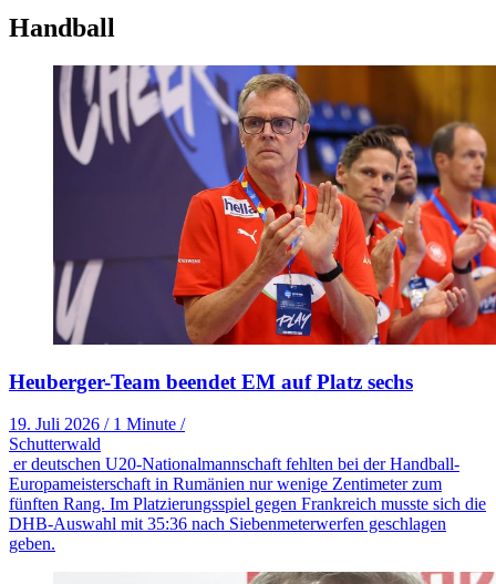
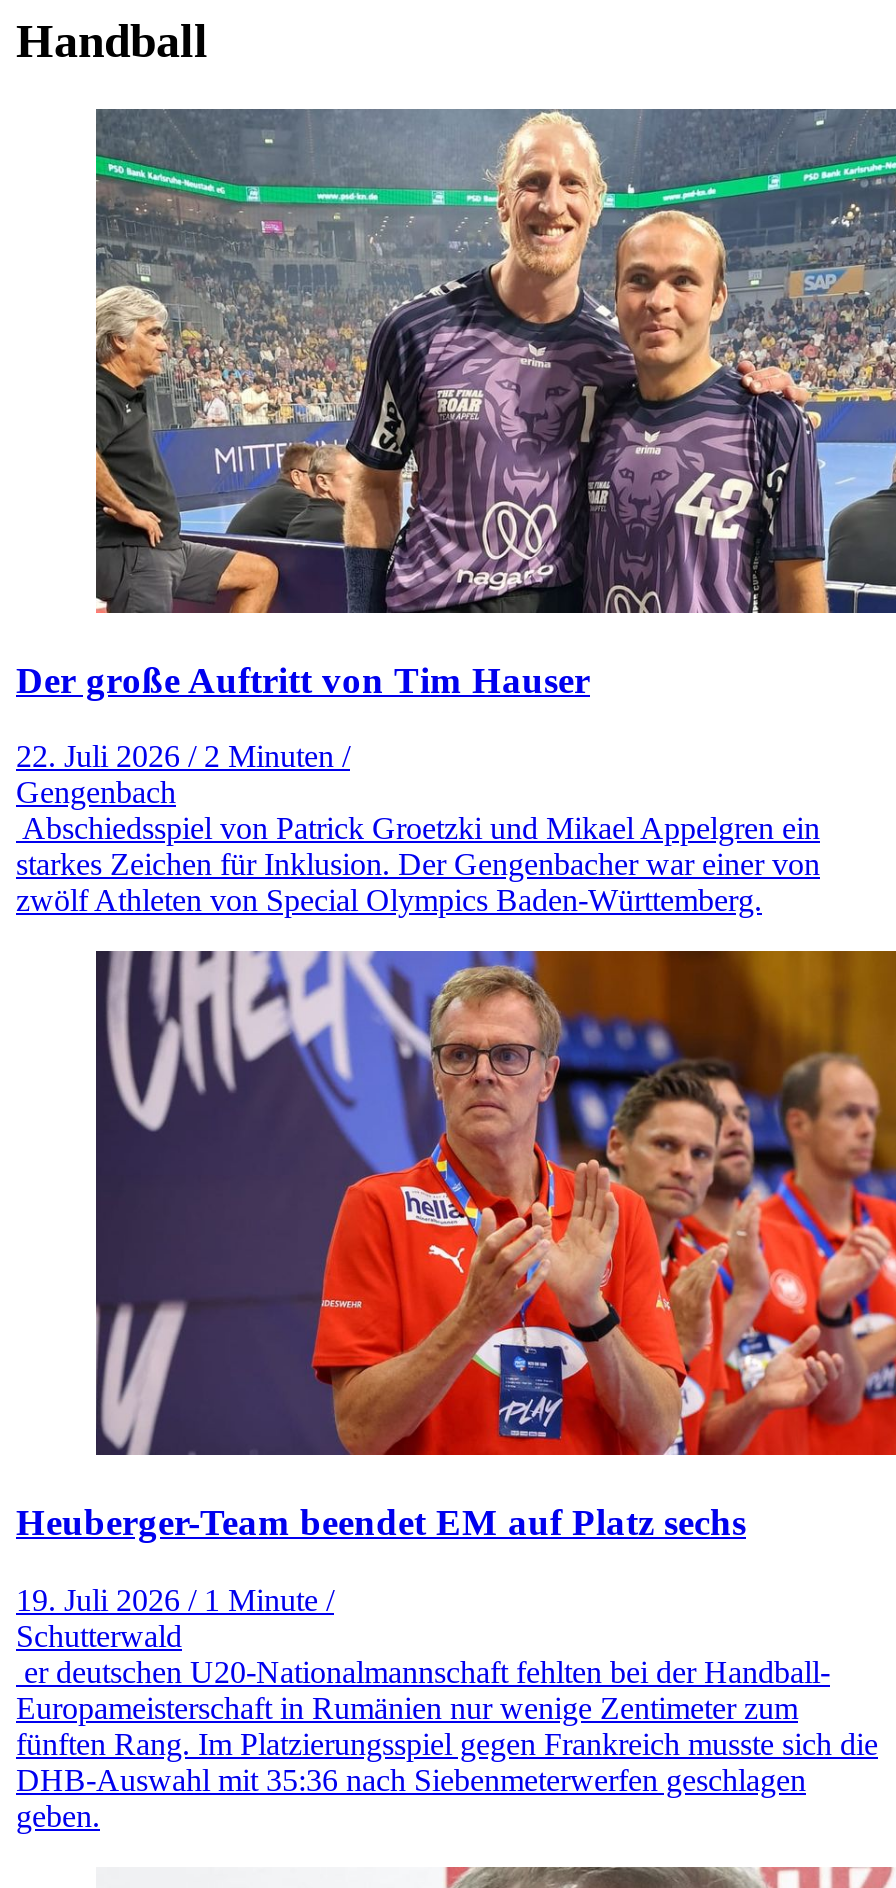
none -> [16,107,890,918] [image] | Der große Auftritt von Tim Hauser | 22. Juli 2026 / 2 Minuten / | Gengenbach | Abschiedsspiel von Patrick Groetzki und Mikael Appelgren ein | starkes Zeichen für Inklusion. Der Gengenbacher war einer von | zwölf Athleten von Special Olympics Baden-Württemberg.

